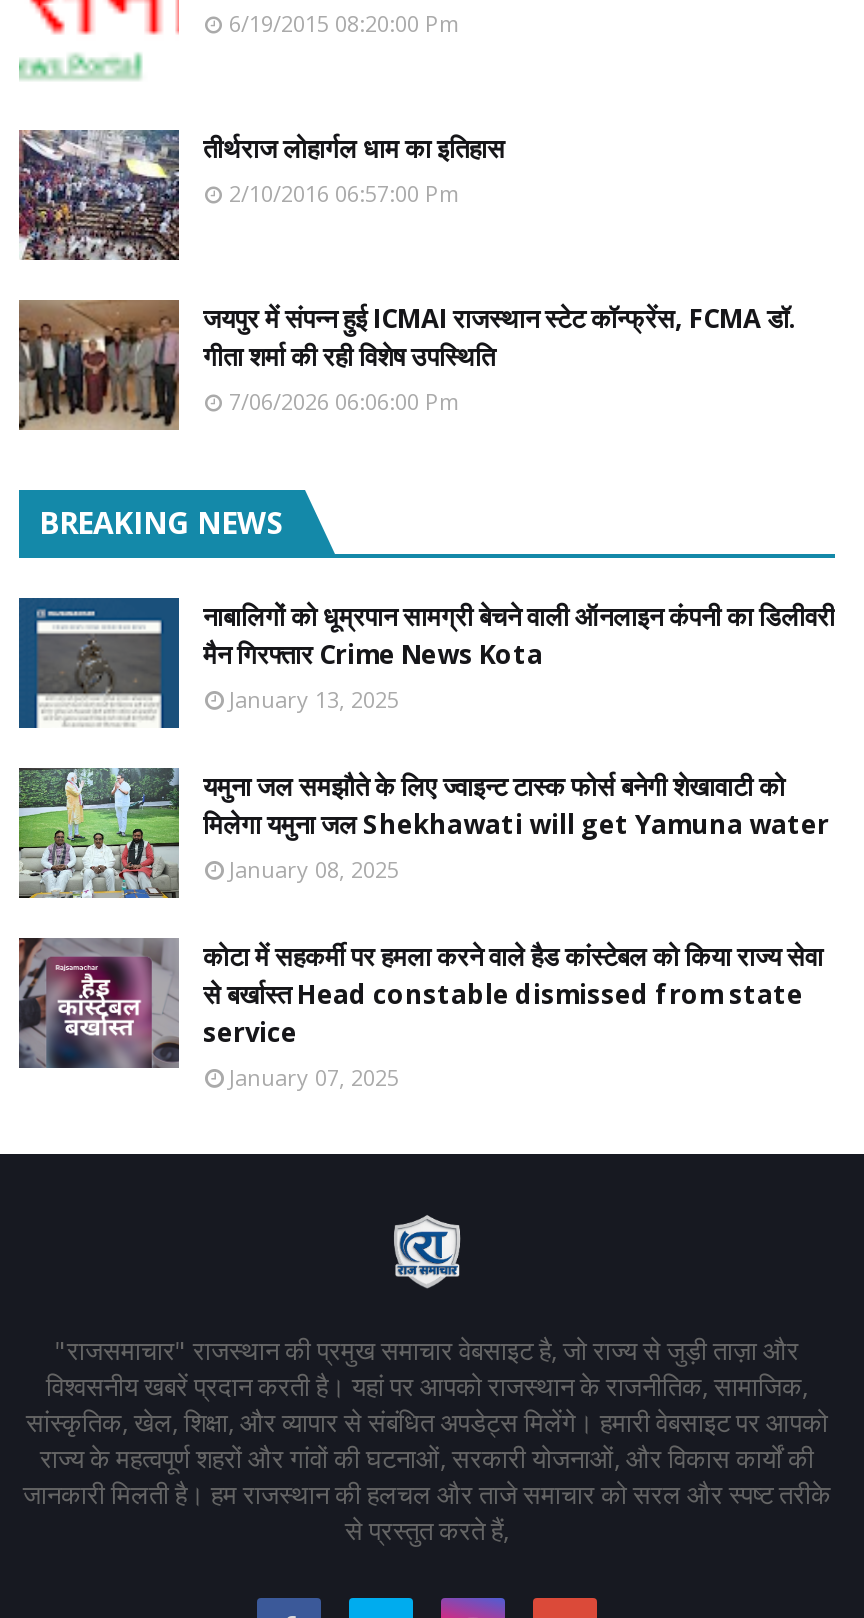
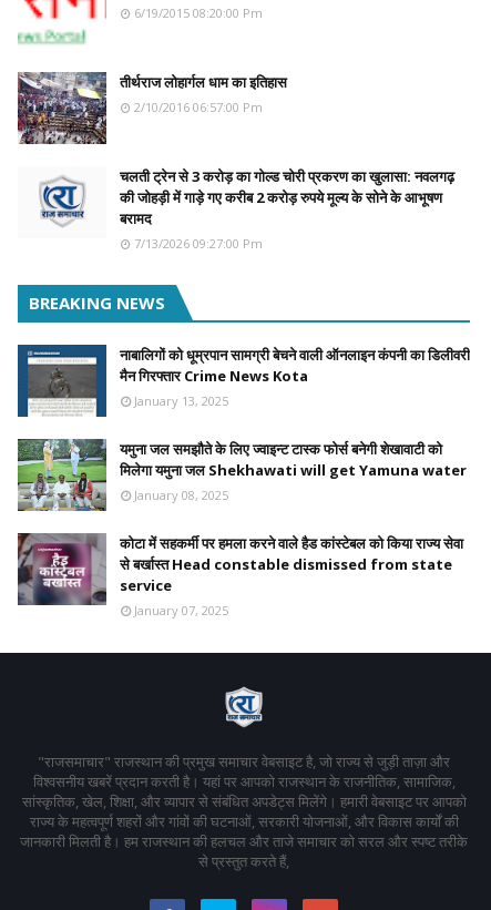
[17,298,797,432] [image] | जयपुर में संपन्न हुई ICMAI राजस्थान स्टेट कॉन्फ्रेंस, FCMA डॉ. | गीता शर्मा की रही विशेष उपस्थिति | 7/06/2026 06:06:00 Pm -> [18,166,454,252] [image] | चलती ट्रेन से 3 करोड़ का गोल्ड चोरी प्रकरण का खुलासा: नवलगढ़ | की जोहड़ी में गाड़े गए करीब 2 करोड़ रुपये मूल्य के सोने के आभूषण | बरामद | 7/13/2026 09:27:00 Pm

